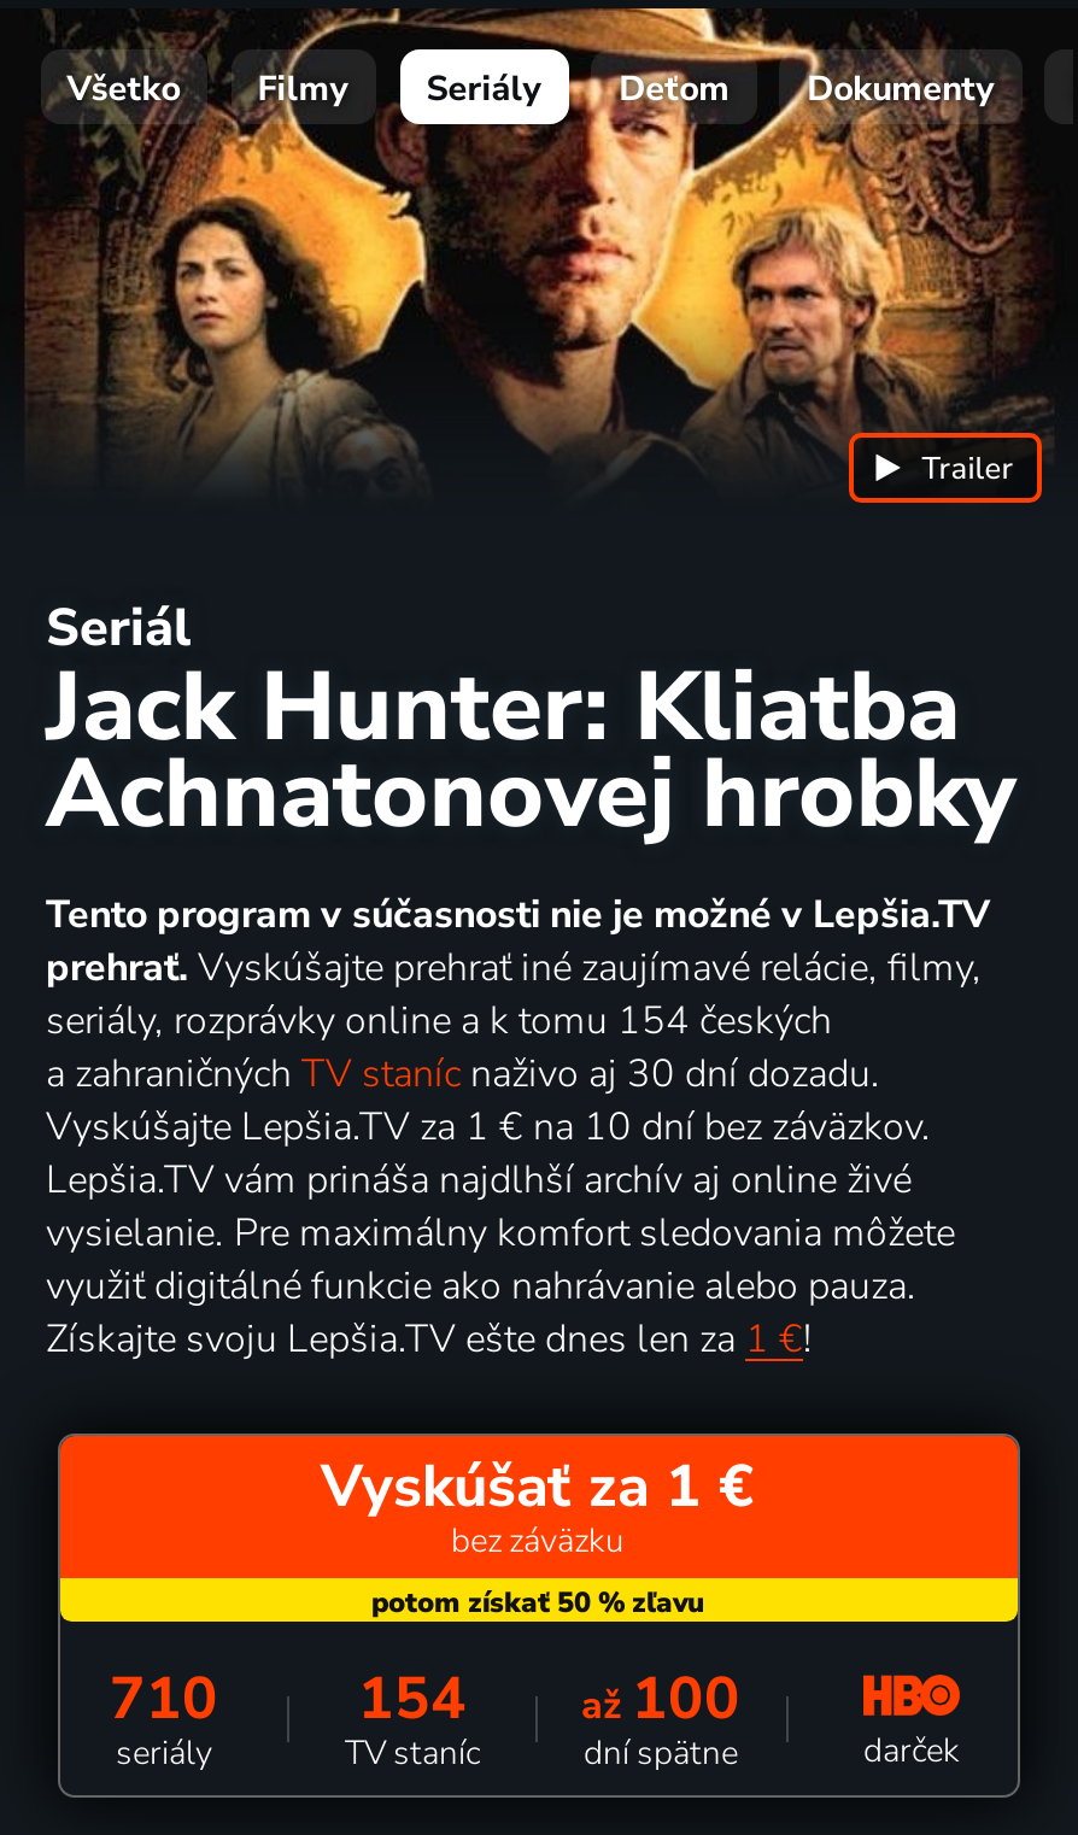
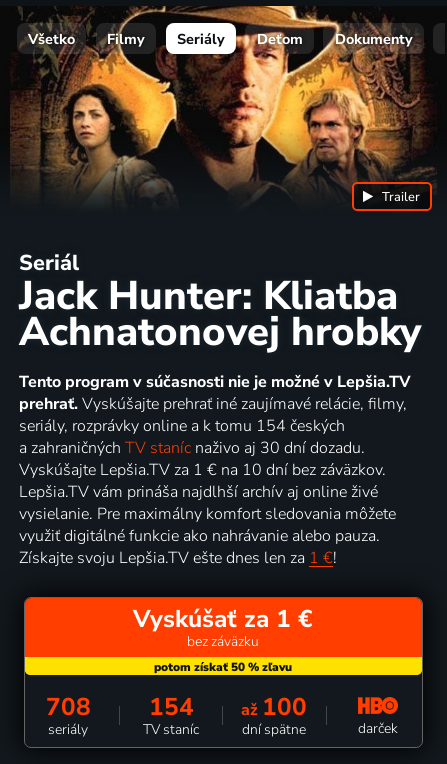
[110,1658,740,1740] 710 154 až 100 -> [45,690,307,724] 708 154 až 100

